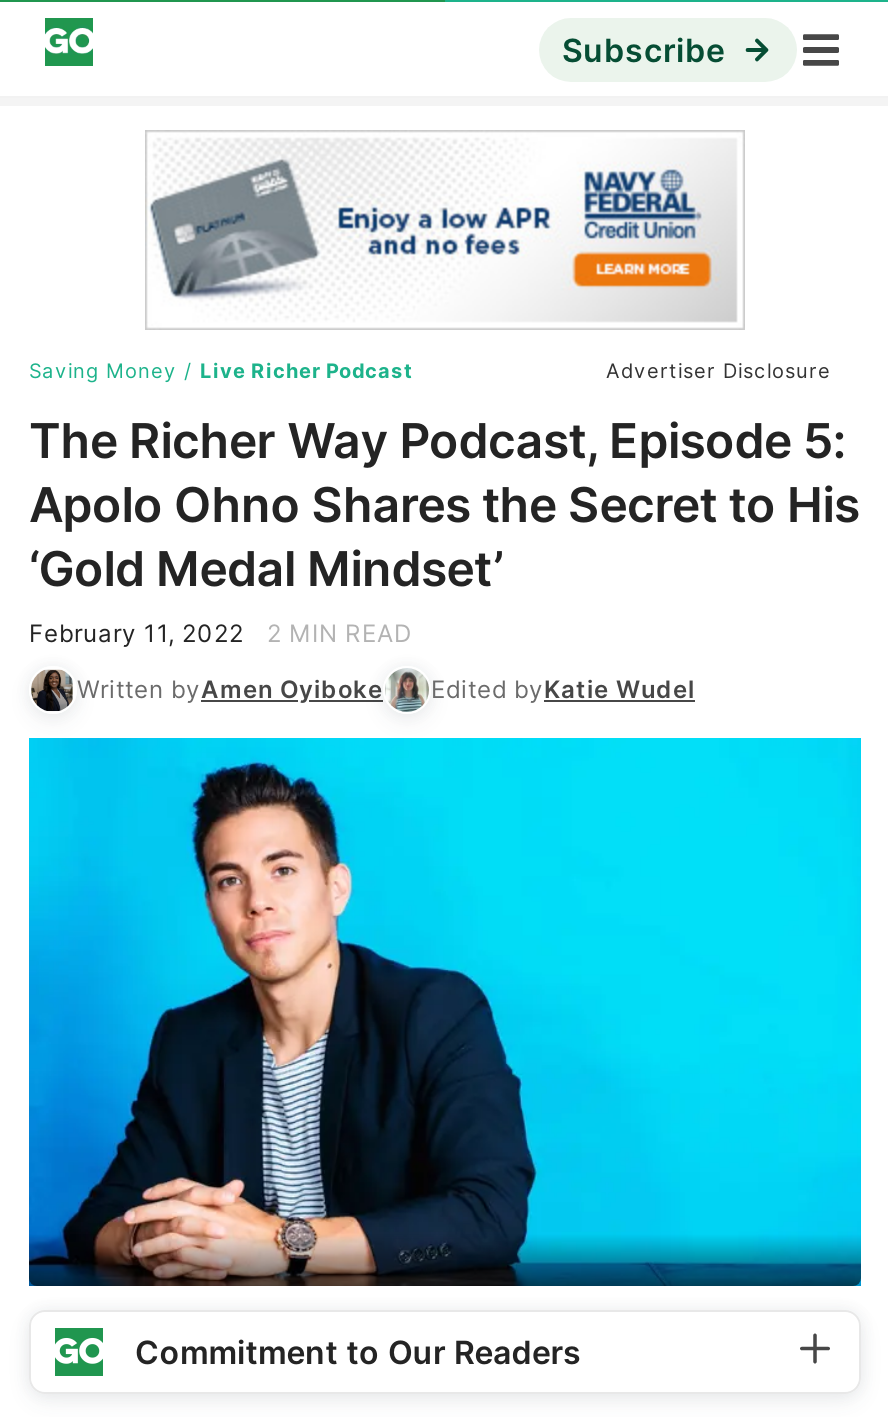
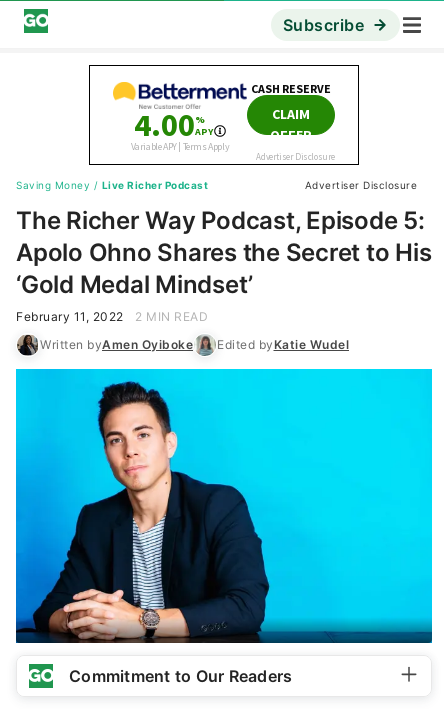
[147,130,737,330] [image] -> [77,64,369,166] [image]

